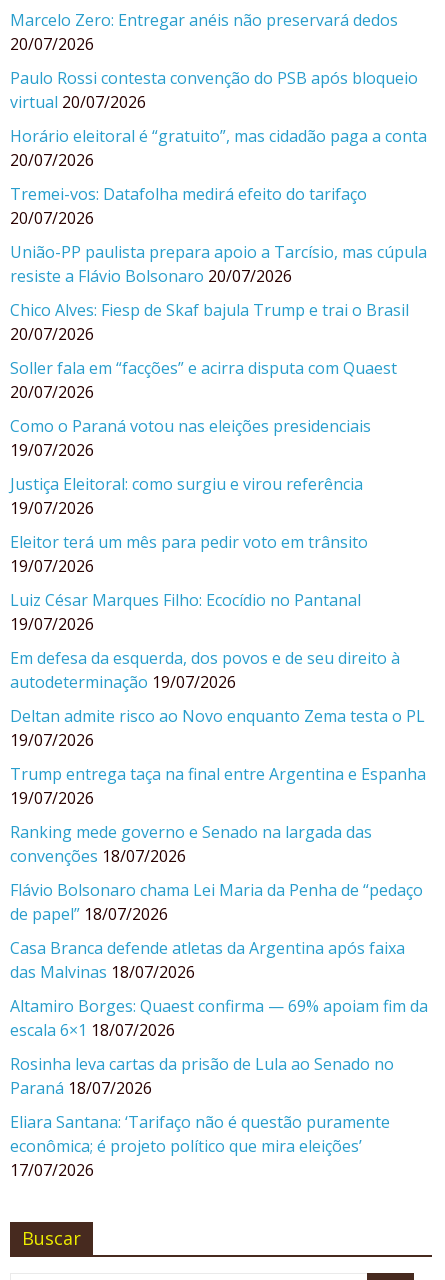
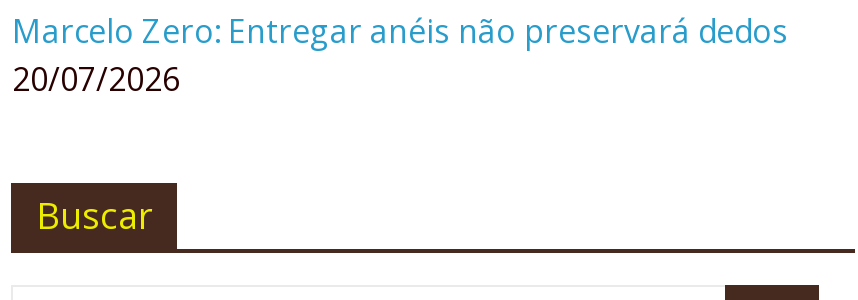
[10,67,428,1181] Paulo Rossi contesta convenção do PSB após bloqueio | virtual 20/07/2026 | Horário eleitoral é “gratuito”, mas cidadão paga a conta | 20/07/2026 | Tremei-vos: Datafolha medirá efeito do tarifaço | 20/07/2026 | União-PP paulista prepara apoio a Tarcísio, mas cúpula | resiste a Flávio Bolsonaro 20/07/2026 | Chico Alves: Fiesp de Skaf bajula Trump e trai o Brasil | 20/07/2026 | Soller fala em “facções” e acirra disputa com Quaest | 20/07/2026 | Como o Paraná votou nas eleições presidenciais | 19/07/2026 | Justiça Eleitoral: como surgiu e virou referência | 19/07/2026 | Eleitor terá um mês para pedir voto em trânsito | 19/07/2026 | Luiz César Marques Filho: Ecocídio no Pantanal | 19/07/2026 | Em defesa da esquerda, dos povos e de seu direito à | autodeterminação 19/07/2026 | Deltan admite risco ao Novo enquanto Zema testa o PL | 19/07/2026 | Trump entrega taça na final entre Argentina e Espanha | 19/07/2026 | Ranking mede governo e Senado na largada das | convenções 18/07/2026 | Flávio Bolsonaro chama Lei Maria da Penha de “pedaço | de papel” 18/07/2026 | Casa Branca defende atletas da Argentina após faixa | das Malvinas 18/07/2026 | Altamiro Borges: Quaest confirma — 69% apoiam fim da | escala 6×1 18/07/2026 | Rosinha leva cartas da prisão de Lula ao Senado no | Paraná 18/07/2026 | Eliara Santana: ‘Tarifaço não é questão puramente | econômica; é projeto político que mira eleições’ | 17/07/2026 -> none

